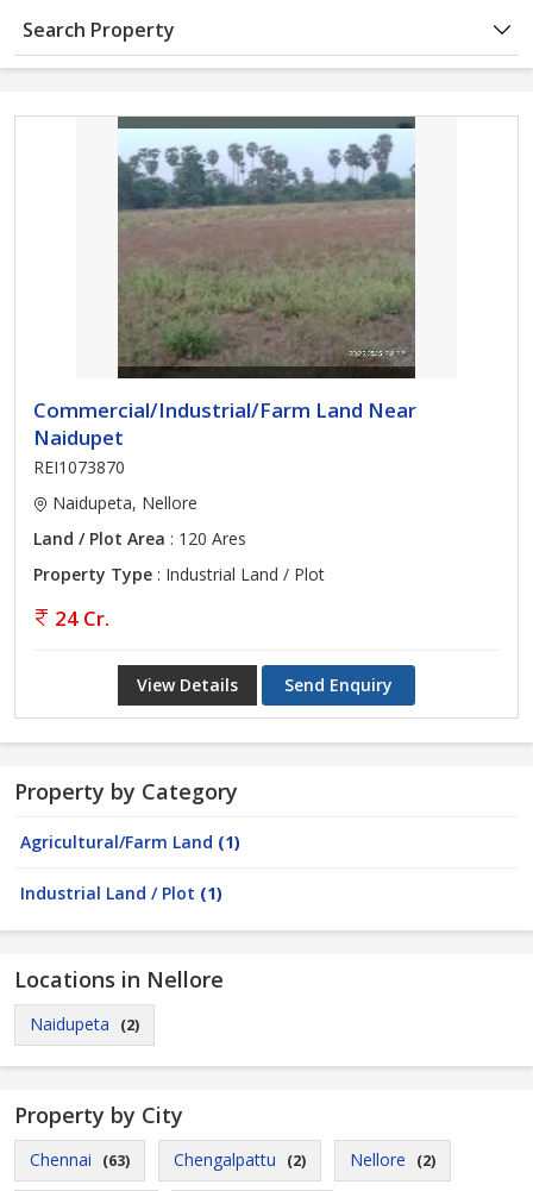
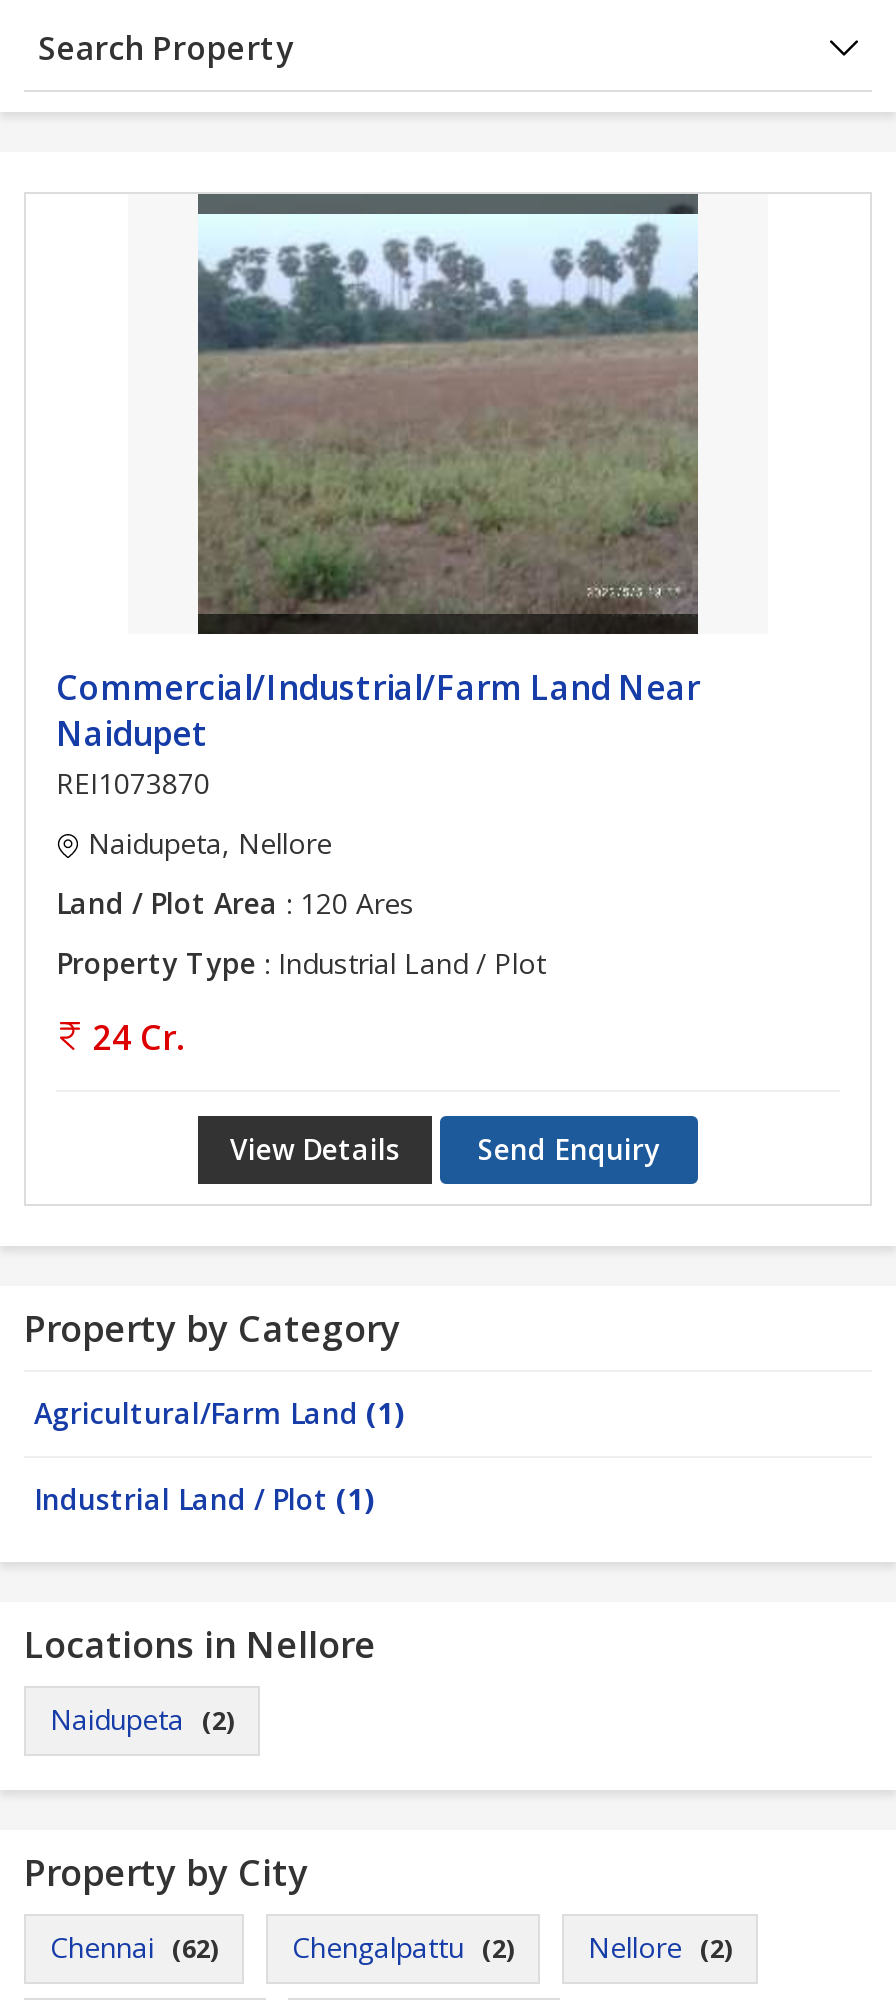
[30,1148,435,1171] Chennai (63) Chengalpattu (2) Nellore (2) -> [50,1928,732,1966] Chennai (62) Chengalpattu (2) Nellore (2)

